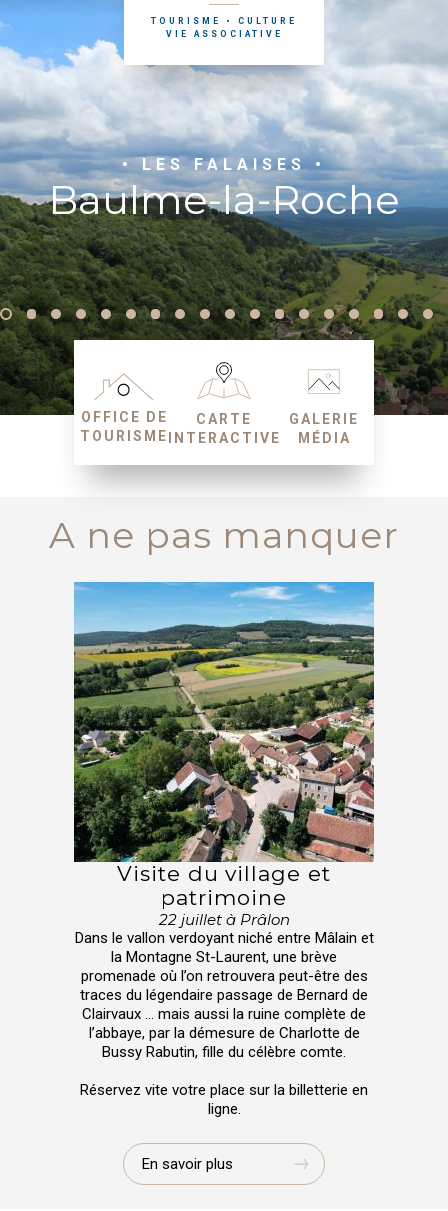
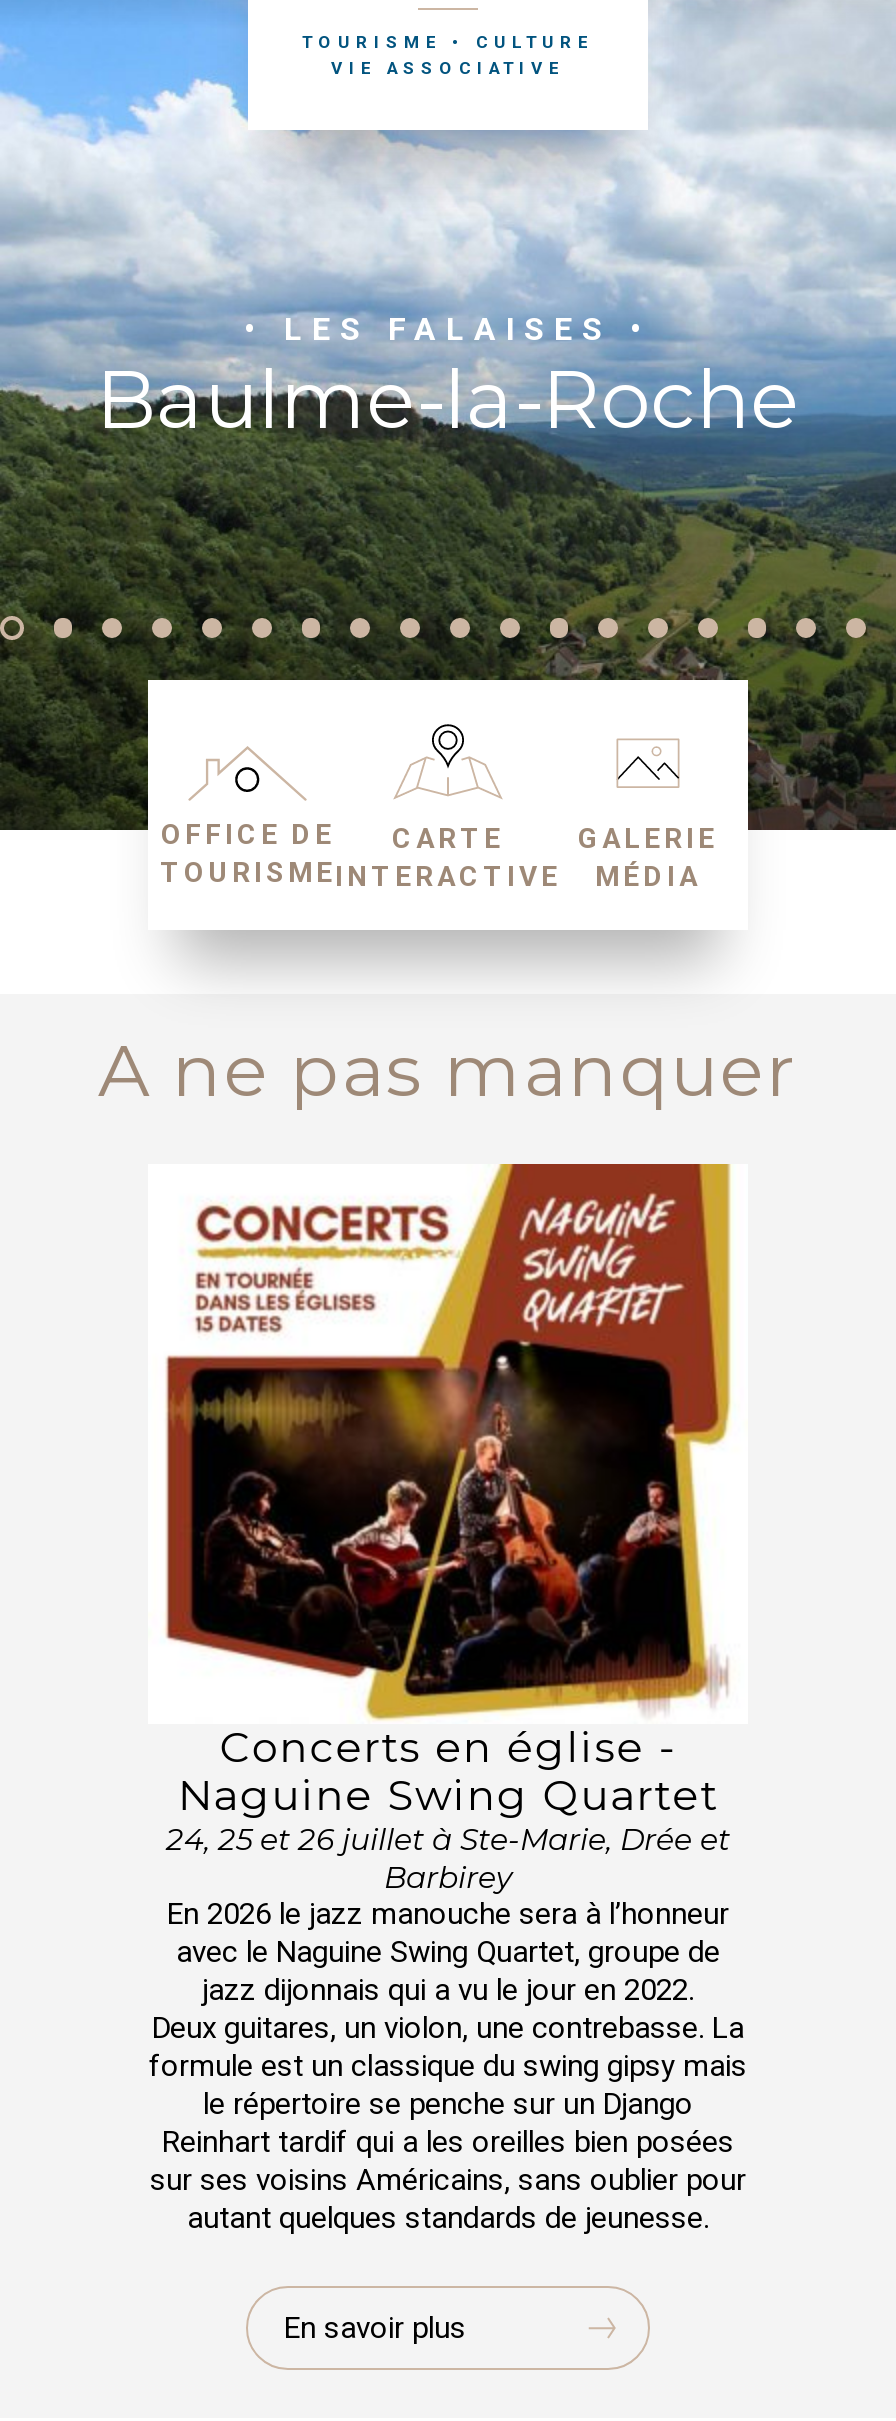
[73,581,375,1118] [image] | Visite du village et | patrimoine | 22 juillet à Prâlon | Dans le vallon verdoyant niché entre Mâlain et | la Montagne St-Laurent, une brève | promenade où l’on retrouvera peut-être des | traces du légendaire passage de Bernard de | Clairvaux … mais aussi la ruine complète de | l’abbaye, par la démesure de Charlotte de | Bussy Rabutin, fille du célèbre comte. | Réservez vite votre place sur la billetterie en | ligne. -> [148,1162,748,2236] [image] | Concerts en église - | Naguine Swing Quartet | 24, 25 et 26 juillet à Ste-Marie, Drée et | Barbirey | En 2026 le jazz manouche sera à l’honneur | avec le Naguine Swing Quartet, groupe de | jazz dijonnais qui a vu le jour en 2022. | Deux guitares, un violon, une contrebasse. La | formule est un classique du swing gipsy mais | le répertoire se penche sur un Django | Reinhart tardif qui a les oreilles bien posées | sur ses voisins Américains, sans oublier pour | autant quelques standards de jeunesse.

